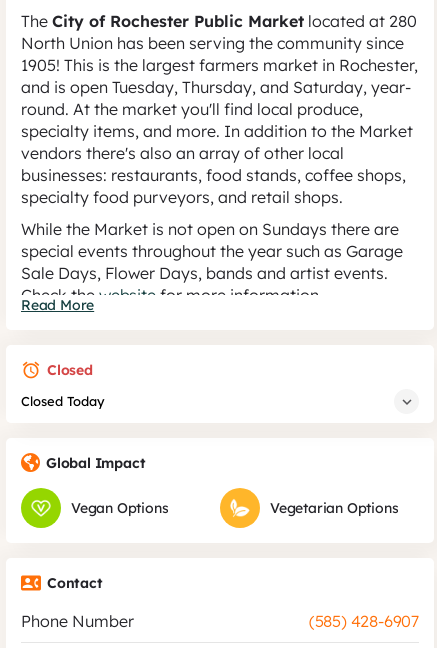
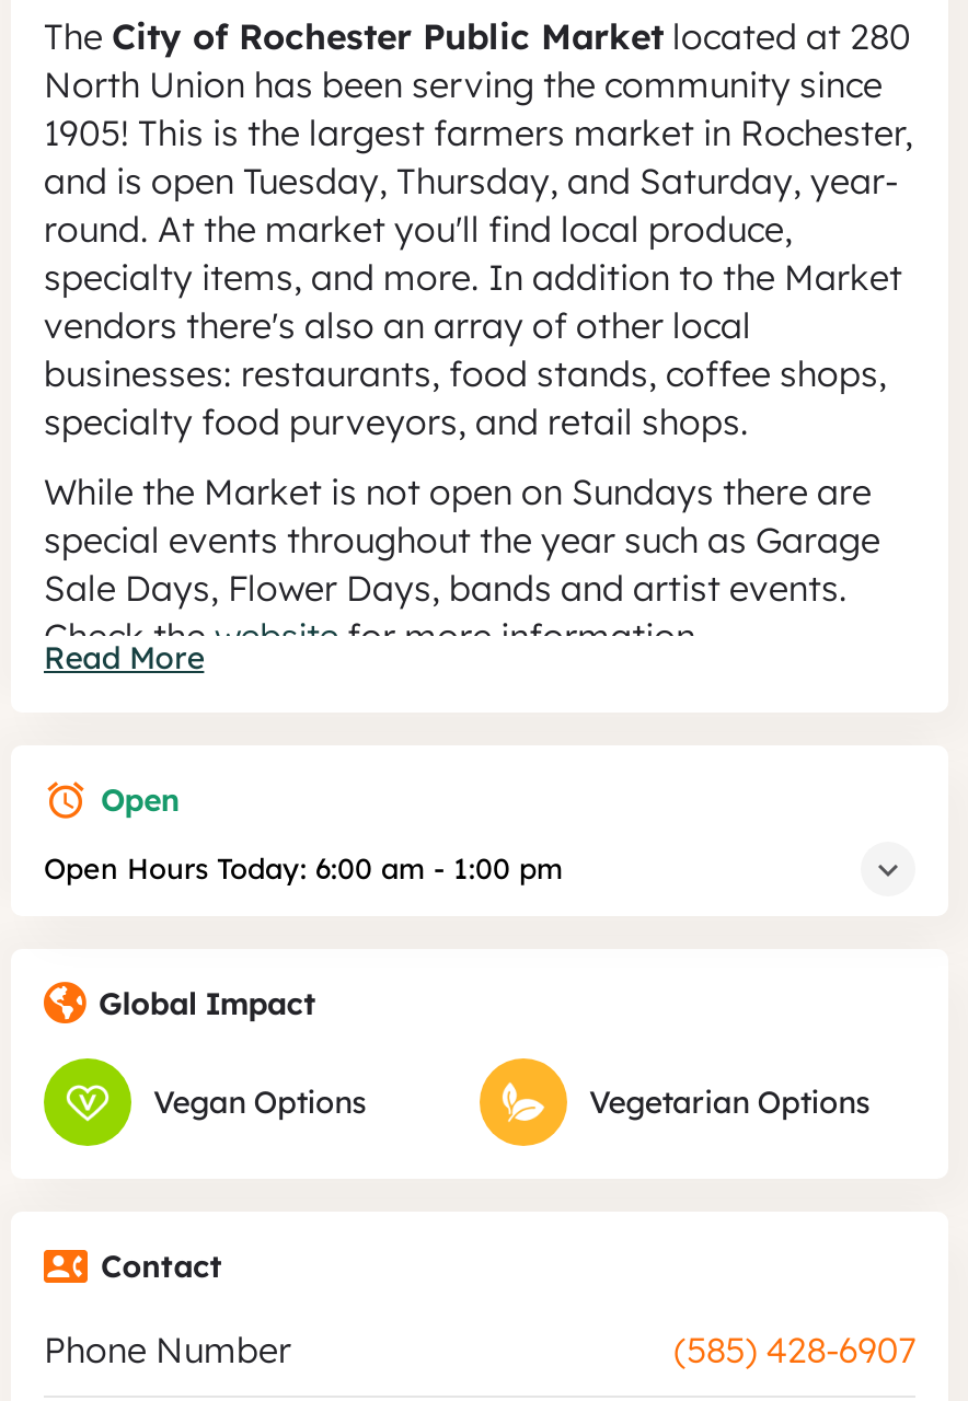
[47,361,93,379] Closed -> [101,781,180,820] Open
[21,393,105,409] Closed Today -> [44,851,563,886] Open Hours Today: 6:00 am - 1:00 pm

